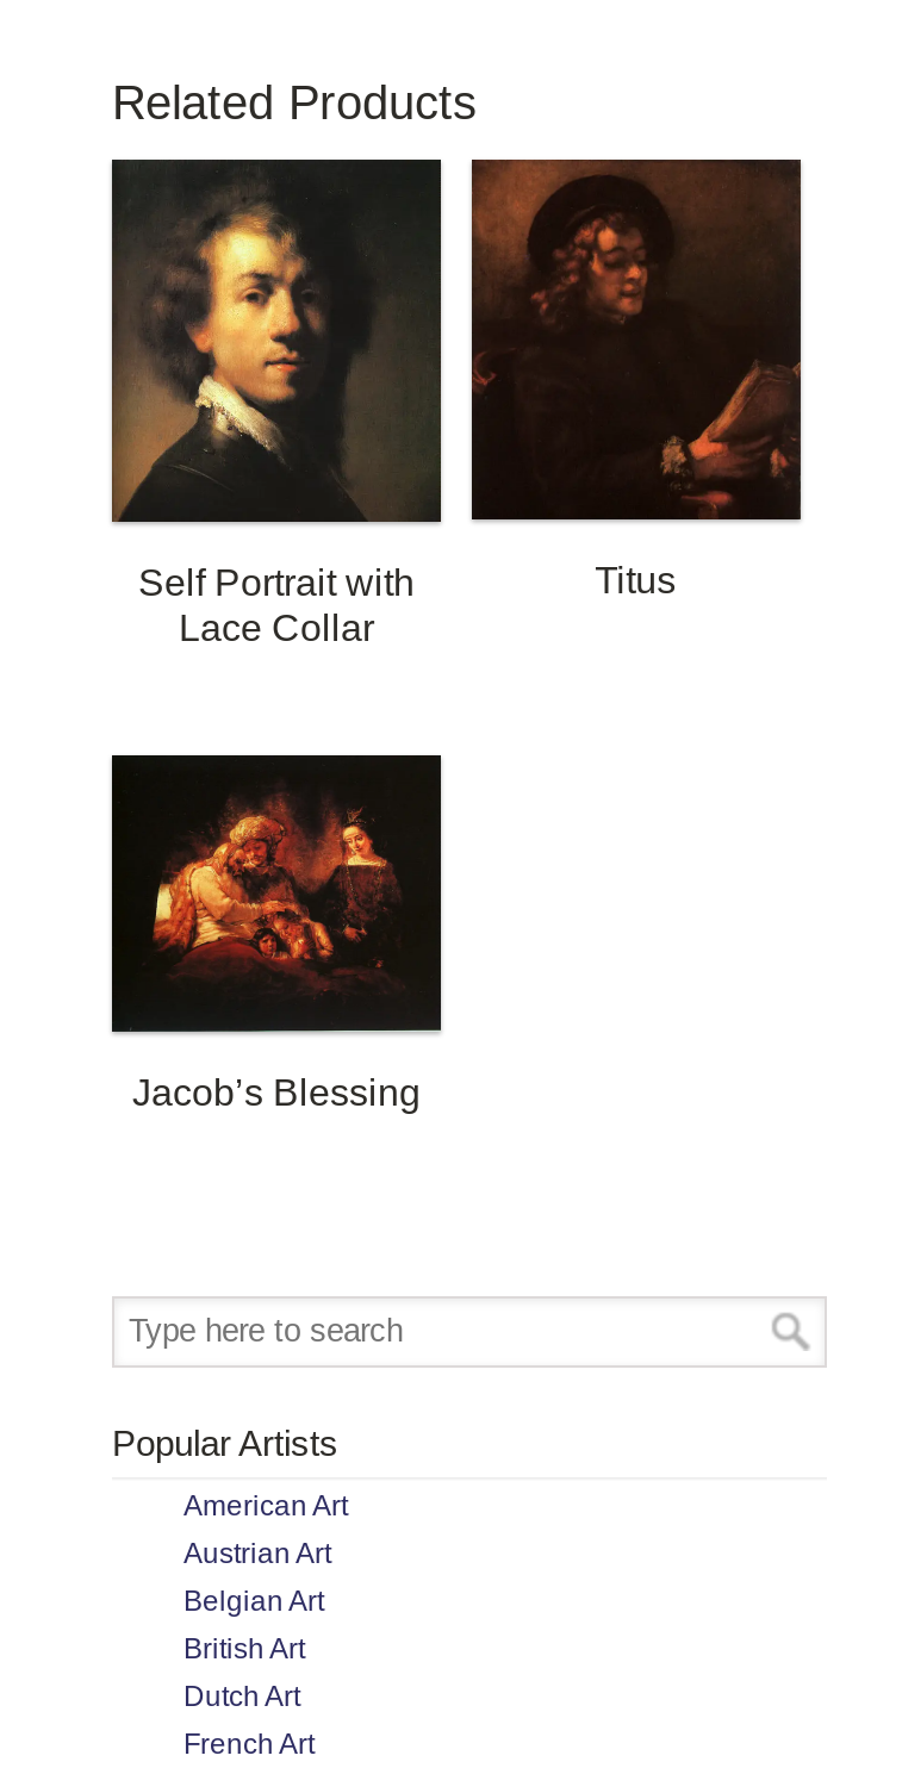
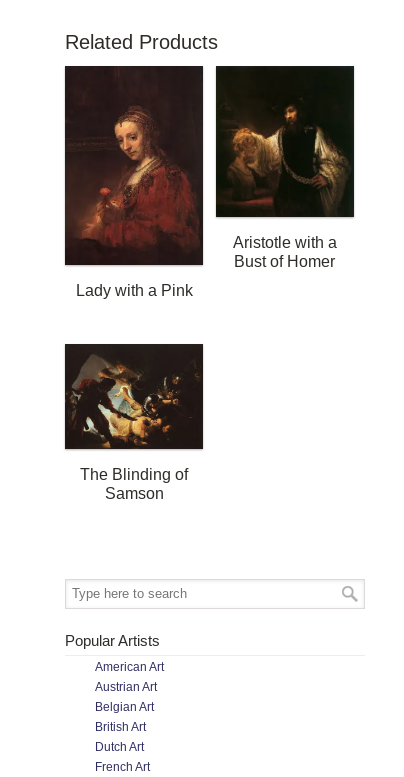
[472,160,801,462] [image] -> [216,66,352,216] [image]
[112,195,441,543] [image] -> [65,82,191,227] [image]
[138,561,415,649] Self Portrait with | Lace Collar -> [75,281,192,299] Lady with a Pink
[595,558,676,601] Titus -> [233,233,337,270] Aristotle with a | Bust of Homer
[112,753,441,1113] [image] | Jacob’s Blessing -> [65,343,204,502] [image] | The Blinding of | Samson

